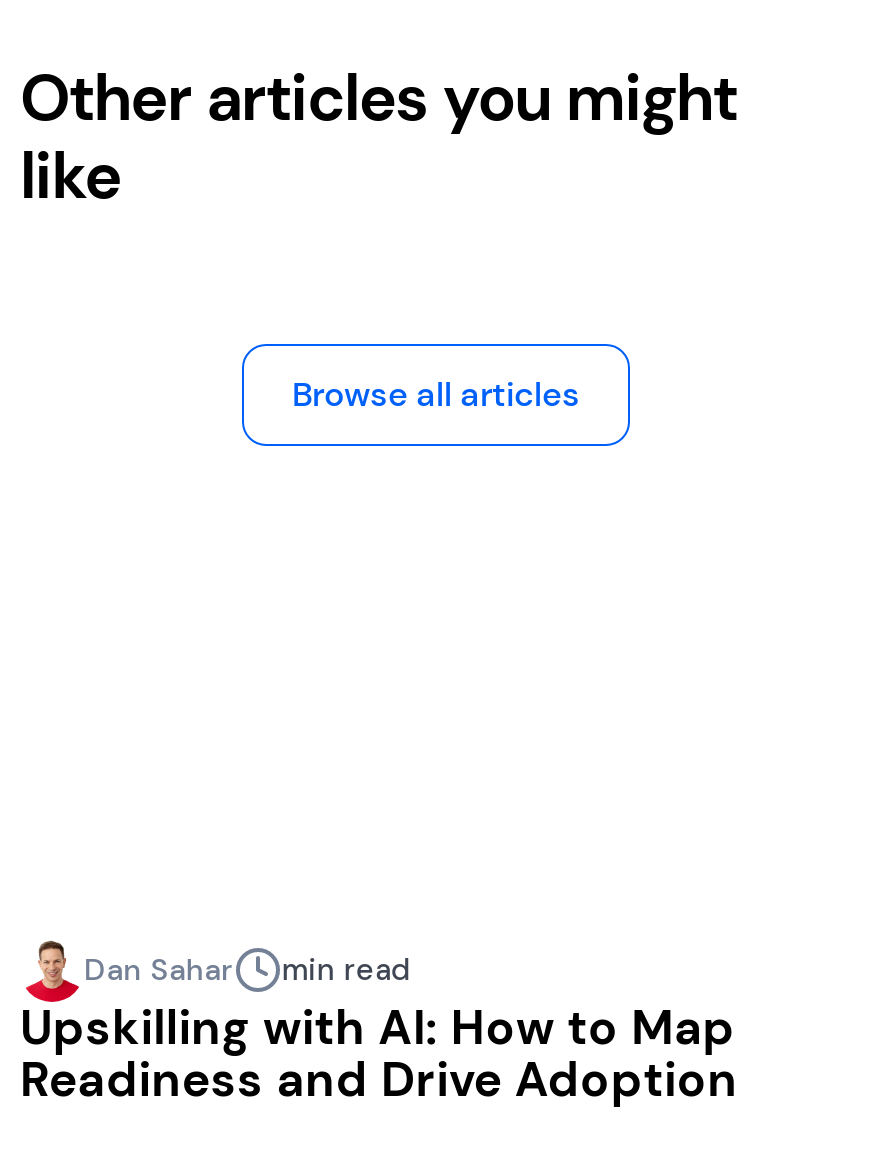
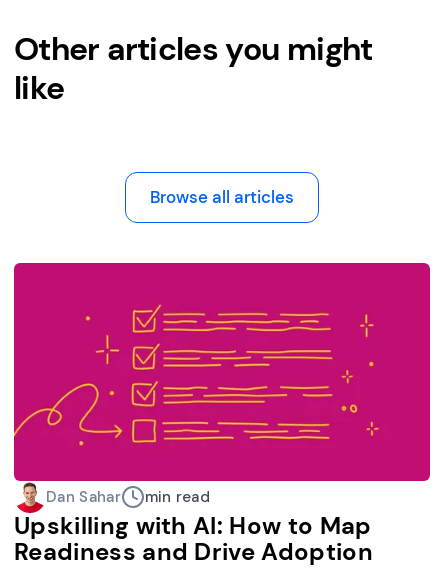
none -> [13,262,431,482] [image]

